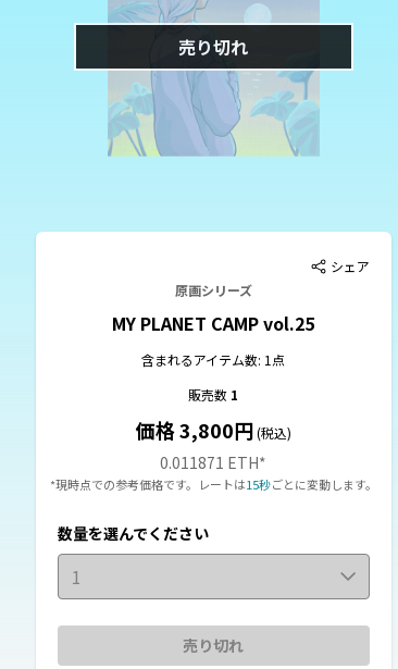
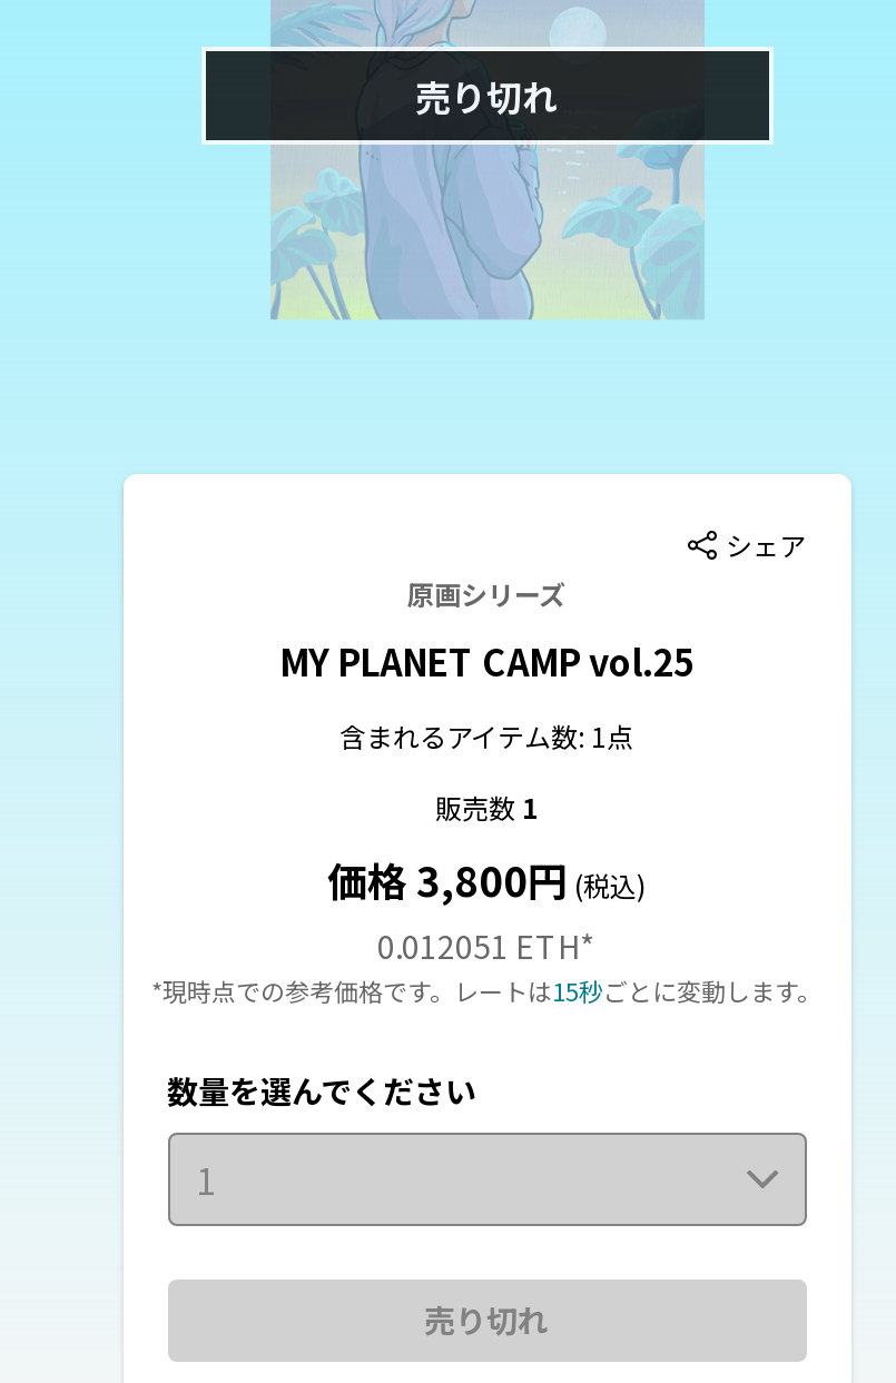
[160,451,266,473] 0.011871 ETH* -> [377,923,595,968] 0.012051 ETH*

